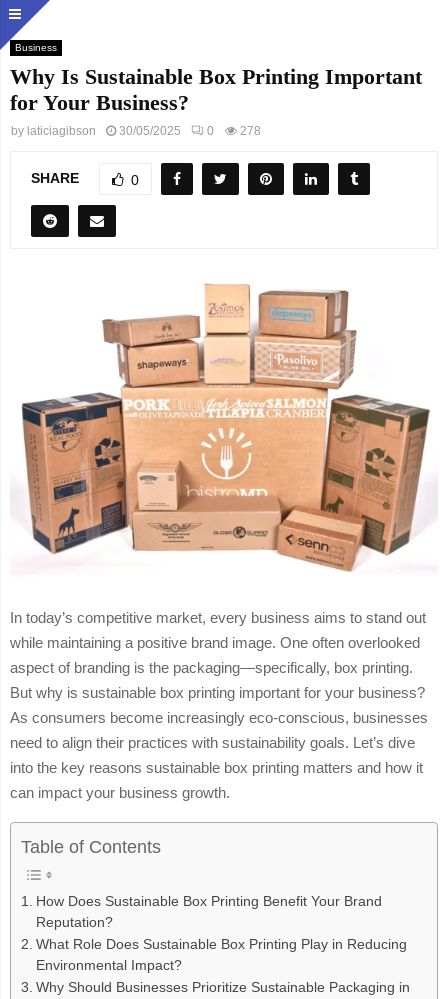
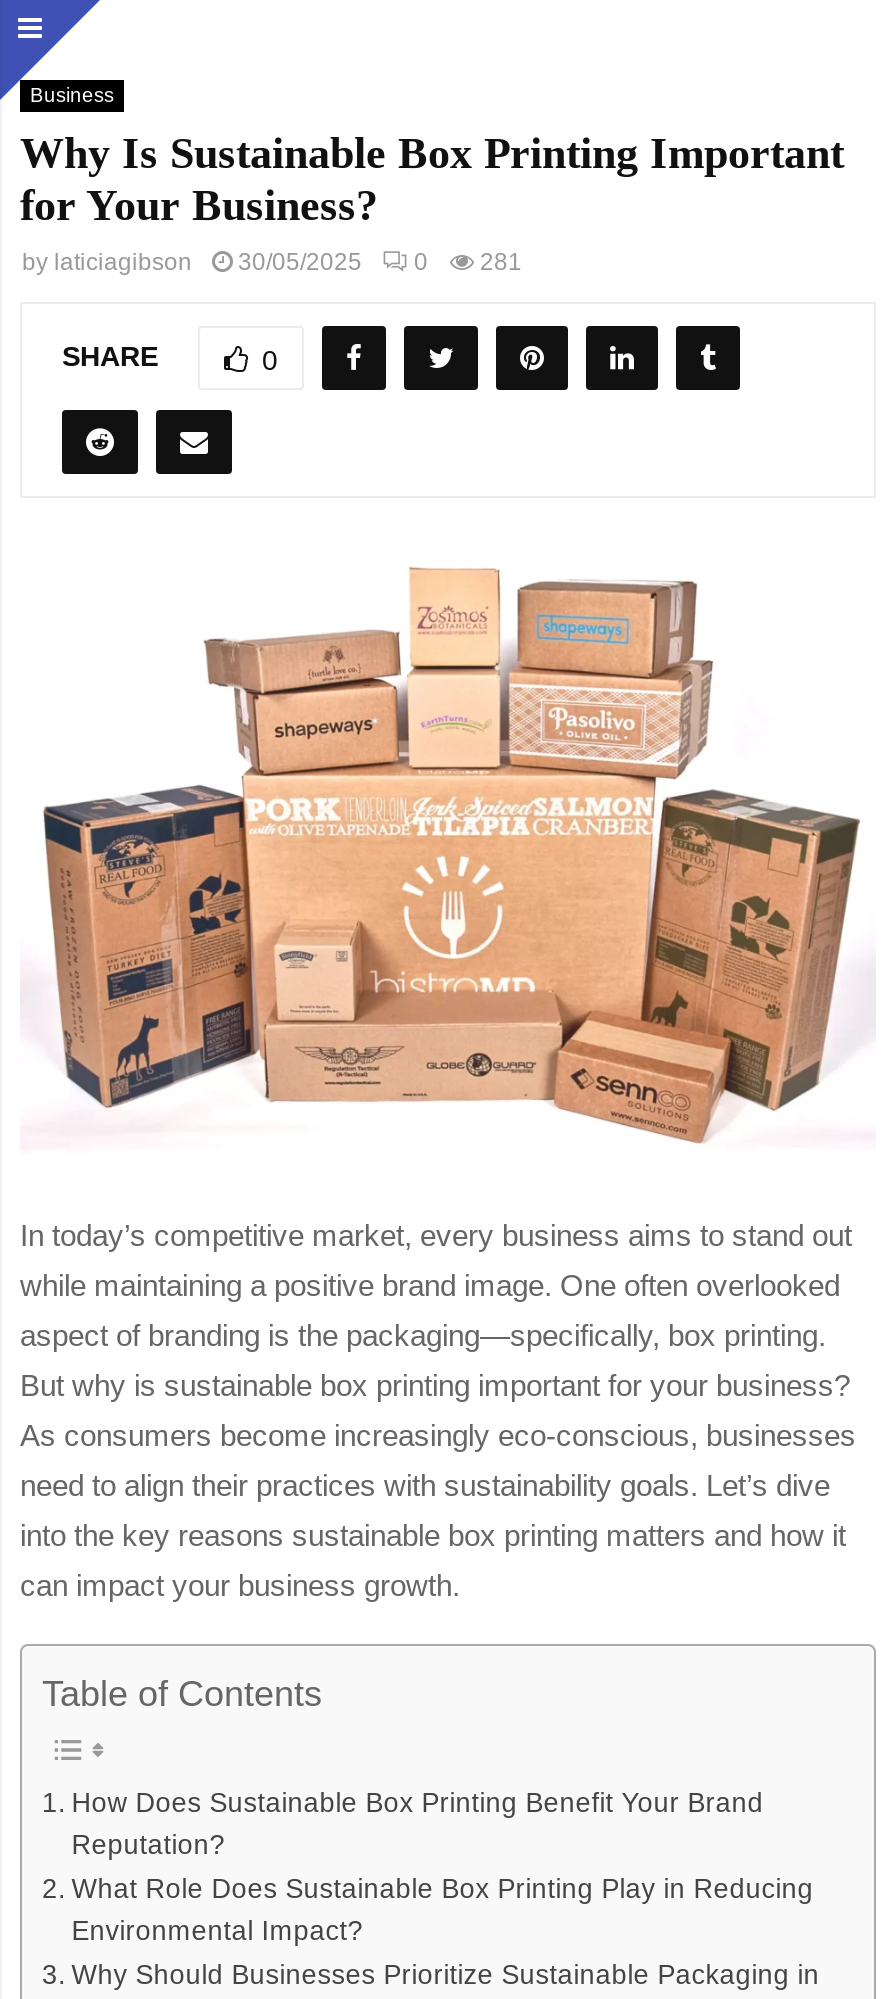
[11,124,261,138] by laticiagibson 30/05/2025 0 278 -> [22,248,522,276] by laticiagibson 30/05/2025 0 281

